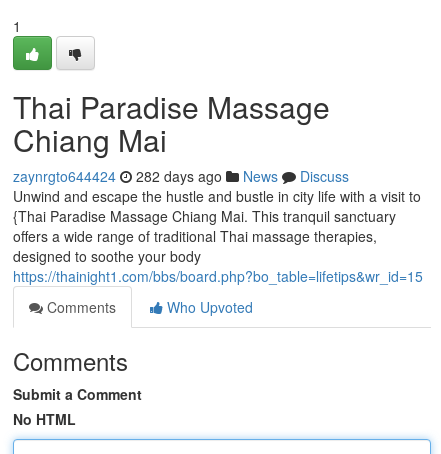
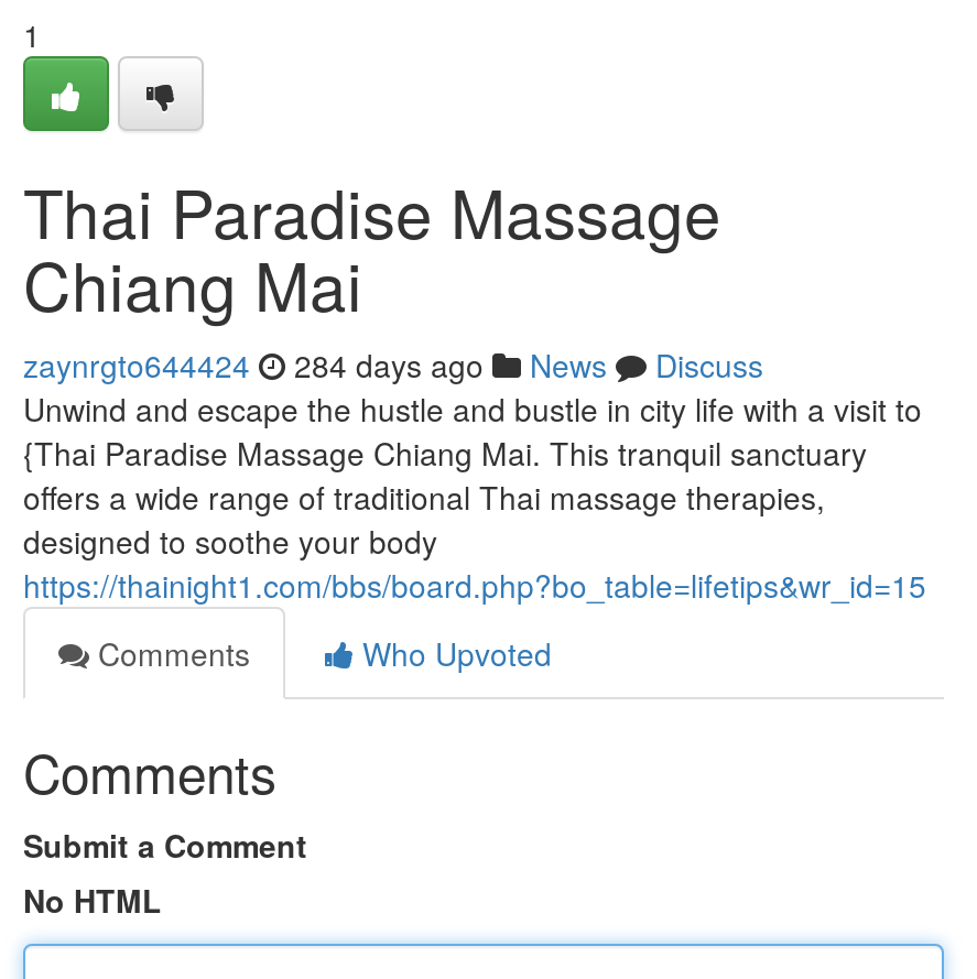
[13,166,349,186] zaynrgto644424 282 days ago News Discuss -> [23,342,763,387] zaynrgto644424 284 days ago News Discuss

